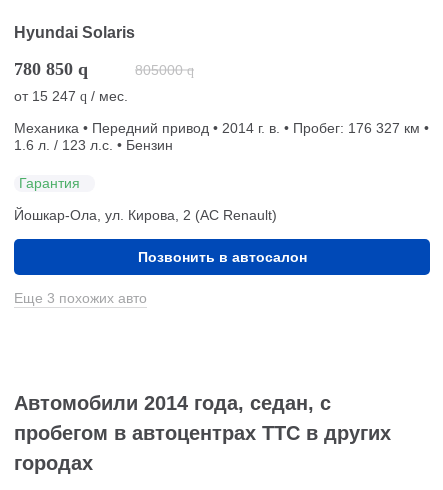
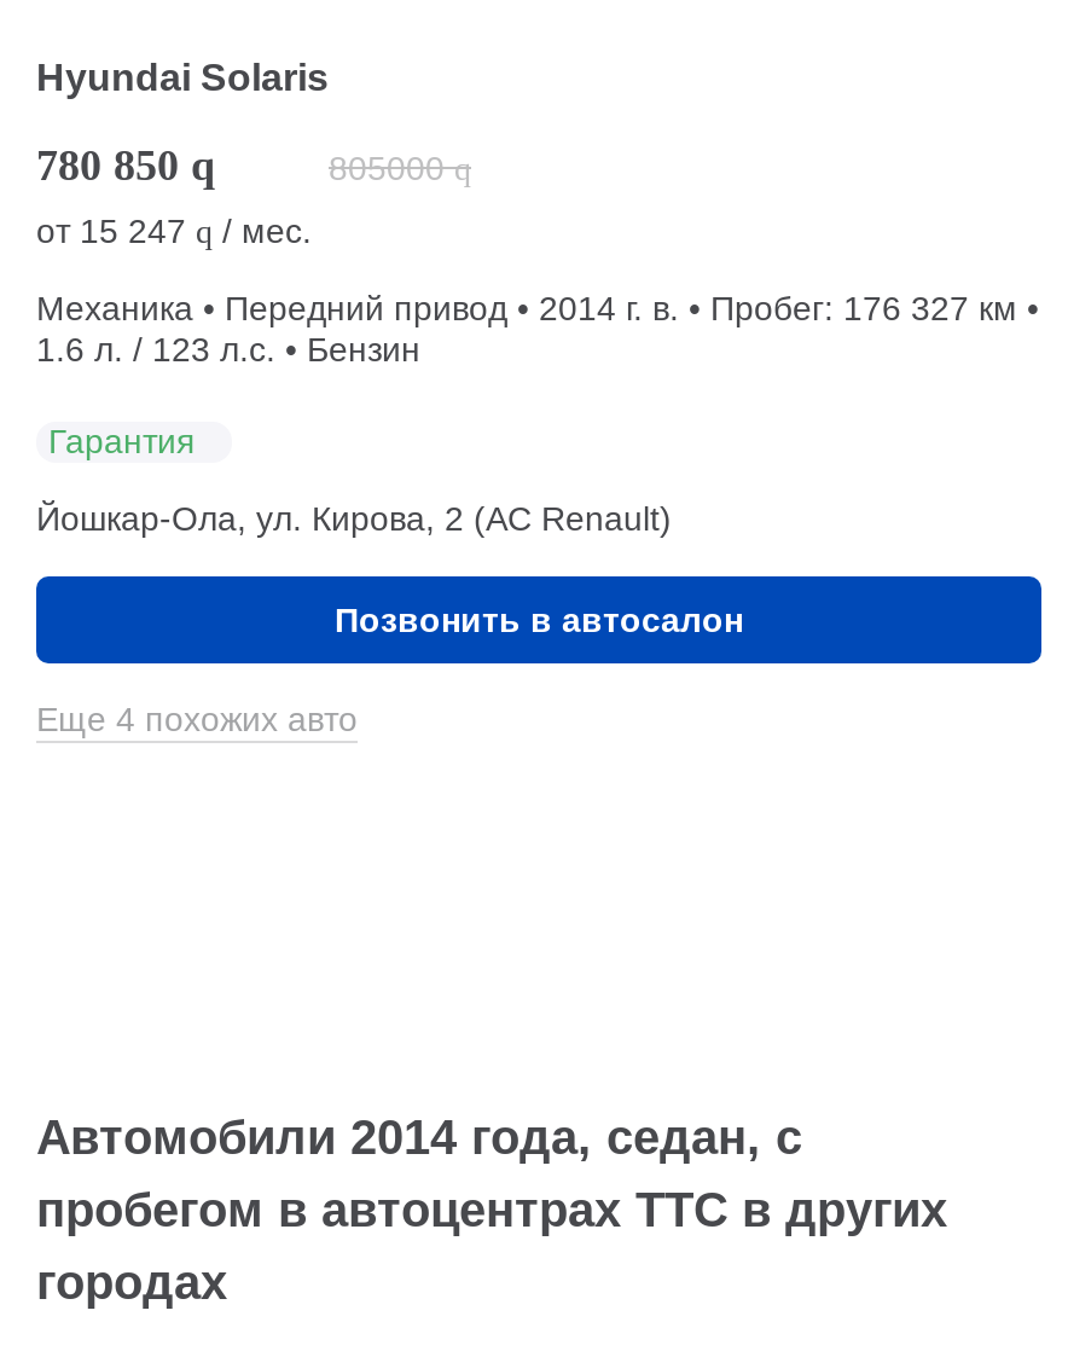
[14,290,147,306] Еще 3 похожих авто -> [36,699,358,738] Еще 4 похожих авто

